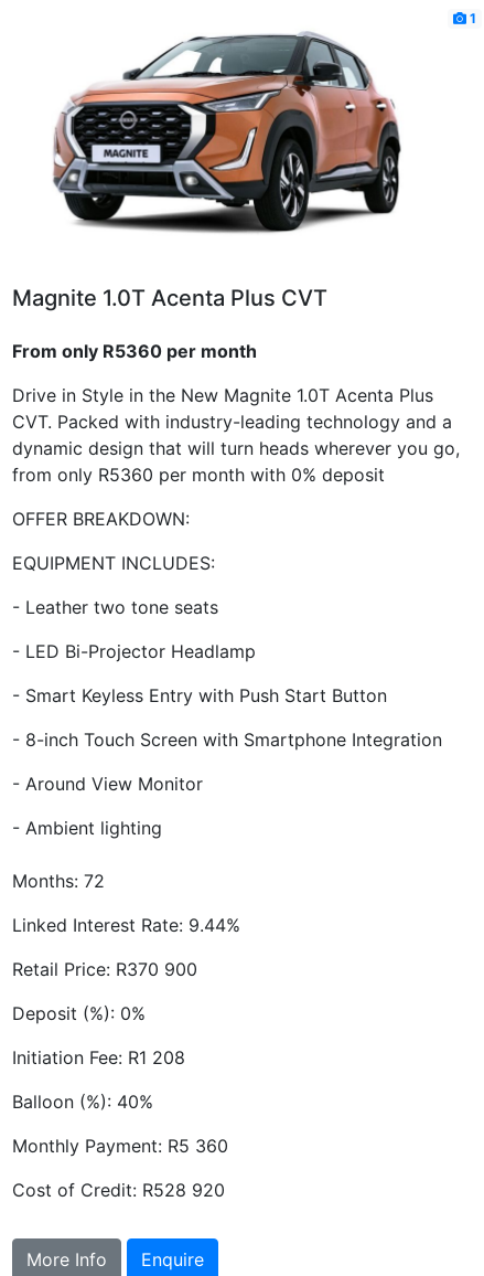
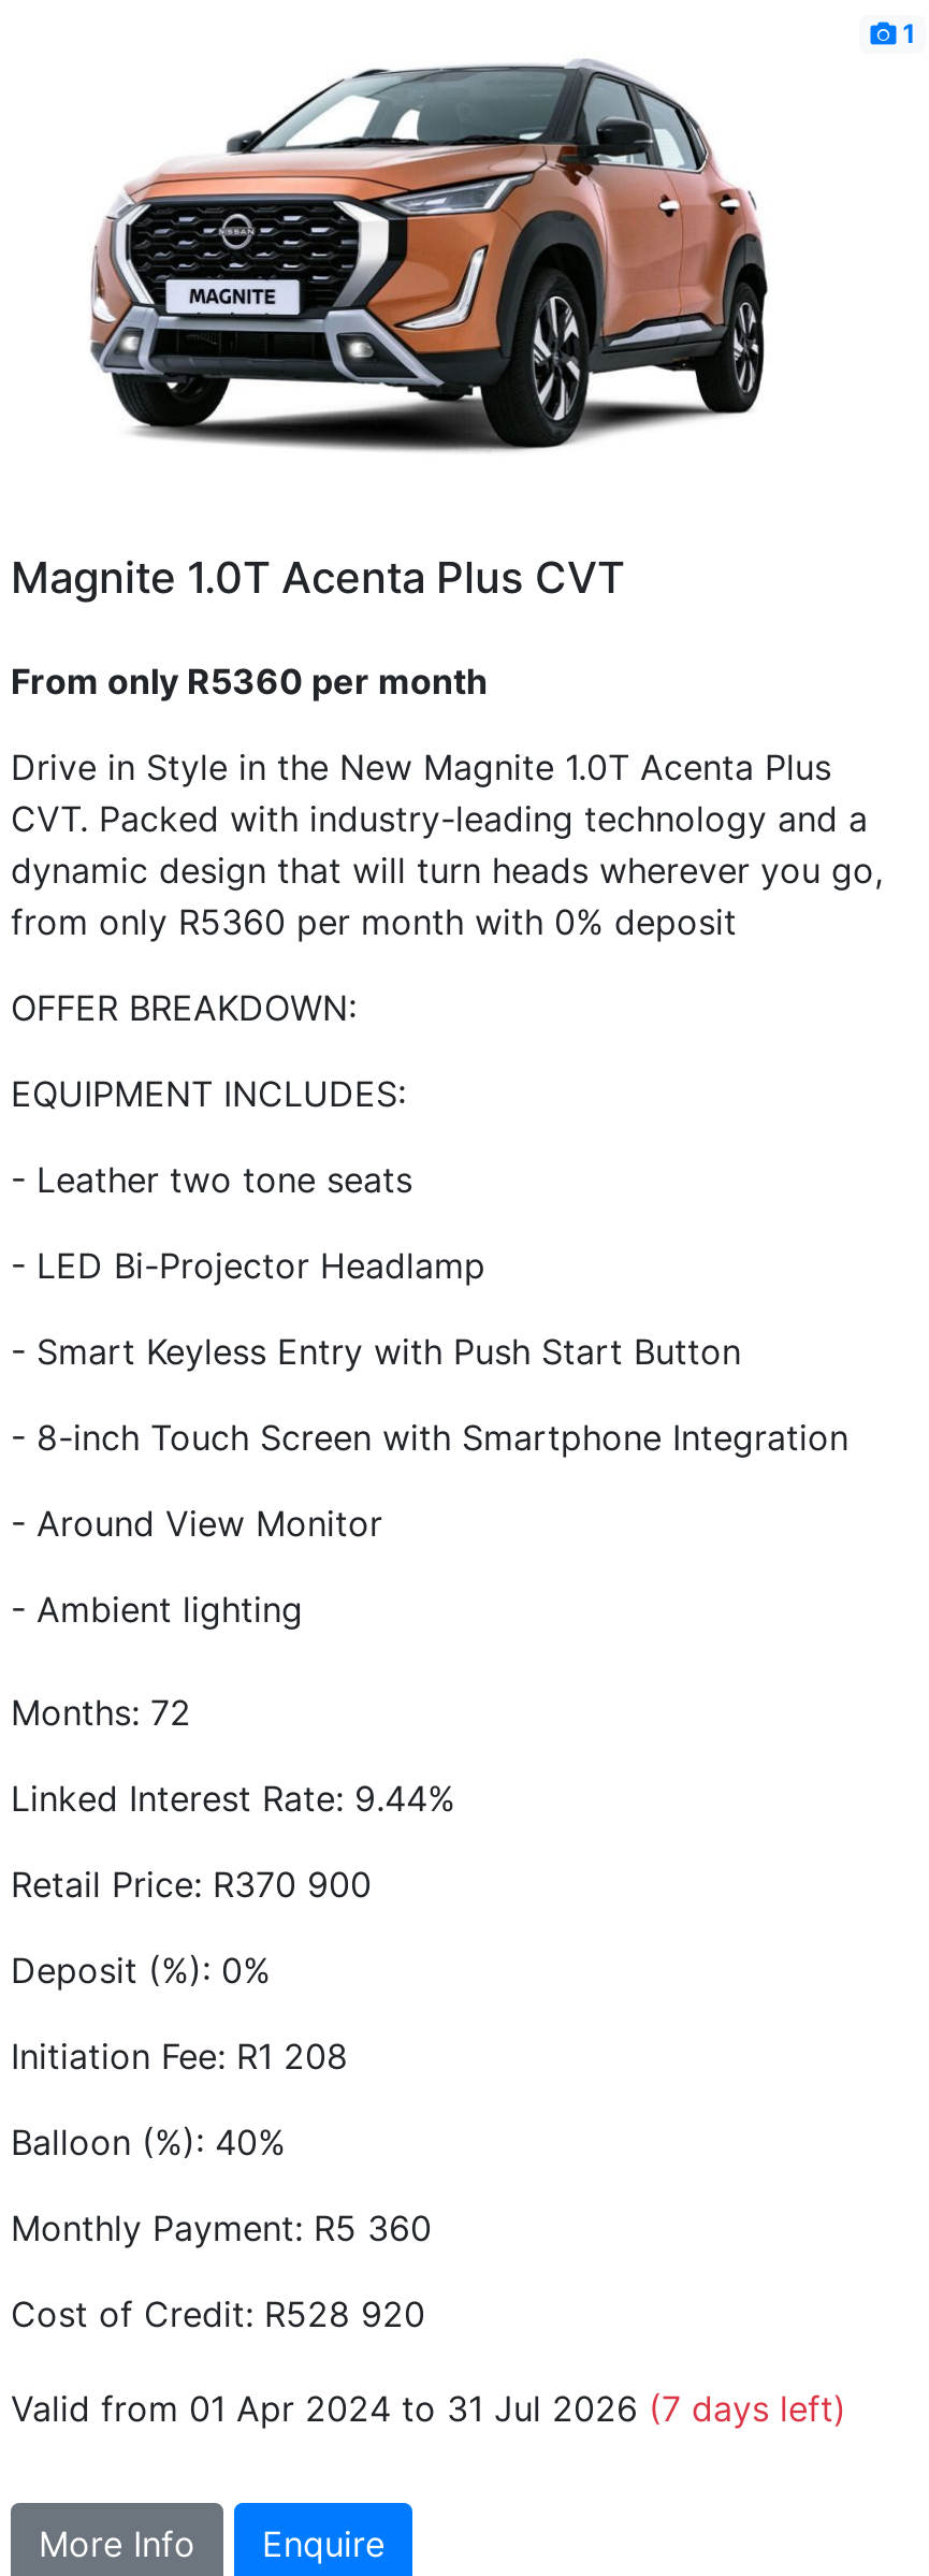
none -> [11,2387,846,2430] Valid from 01 Apr 2024 to 31 Jul 2026 (7 days left)

